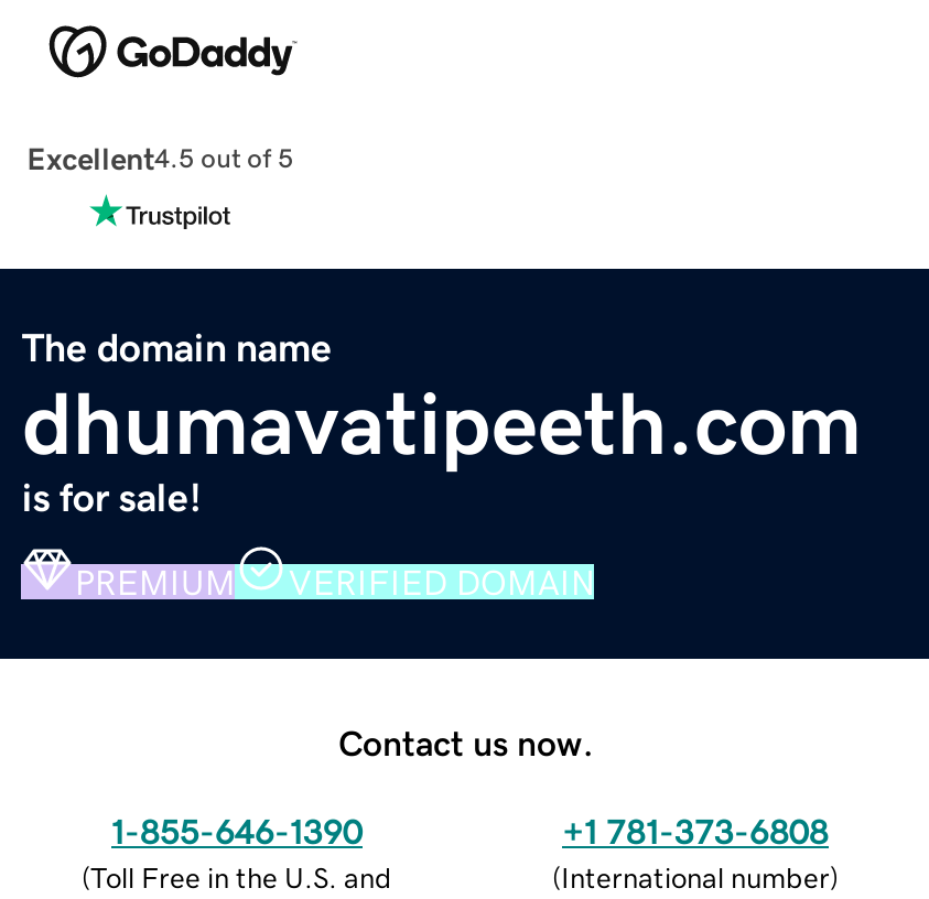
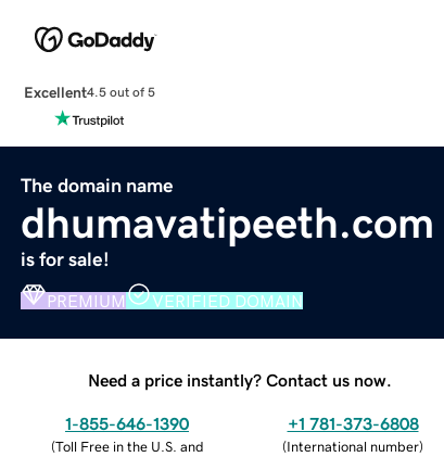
[338,724,594,759] Contact us now. -> [88,371,392,388] Need a price instantly? Contact us now.

